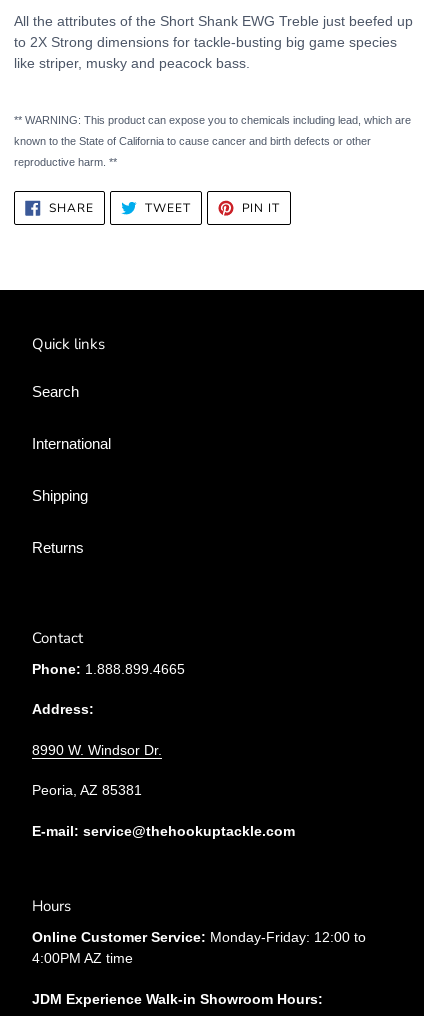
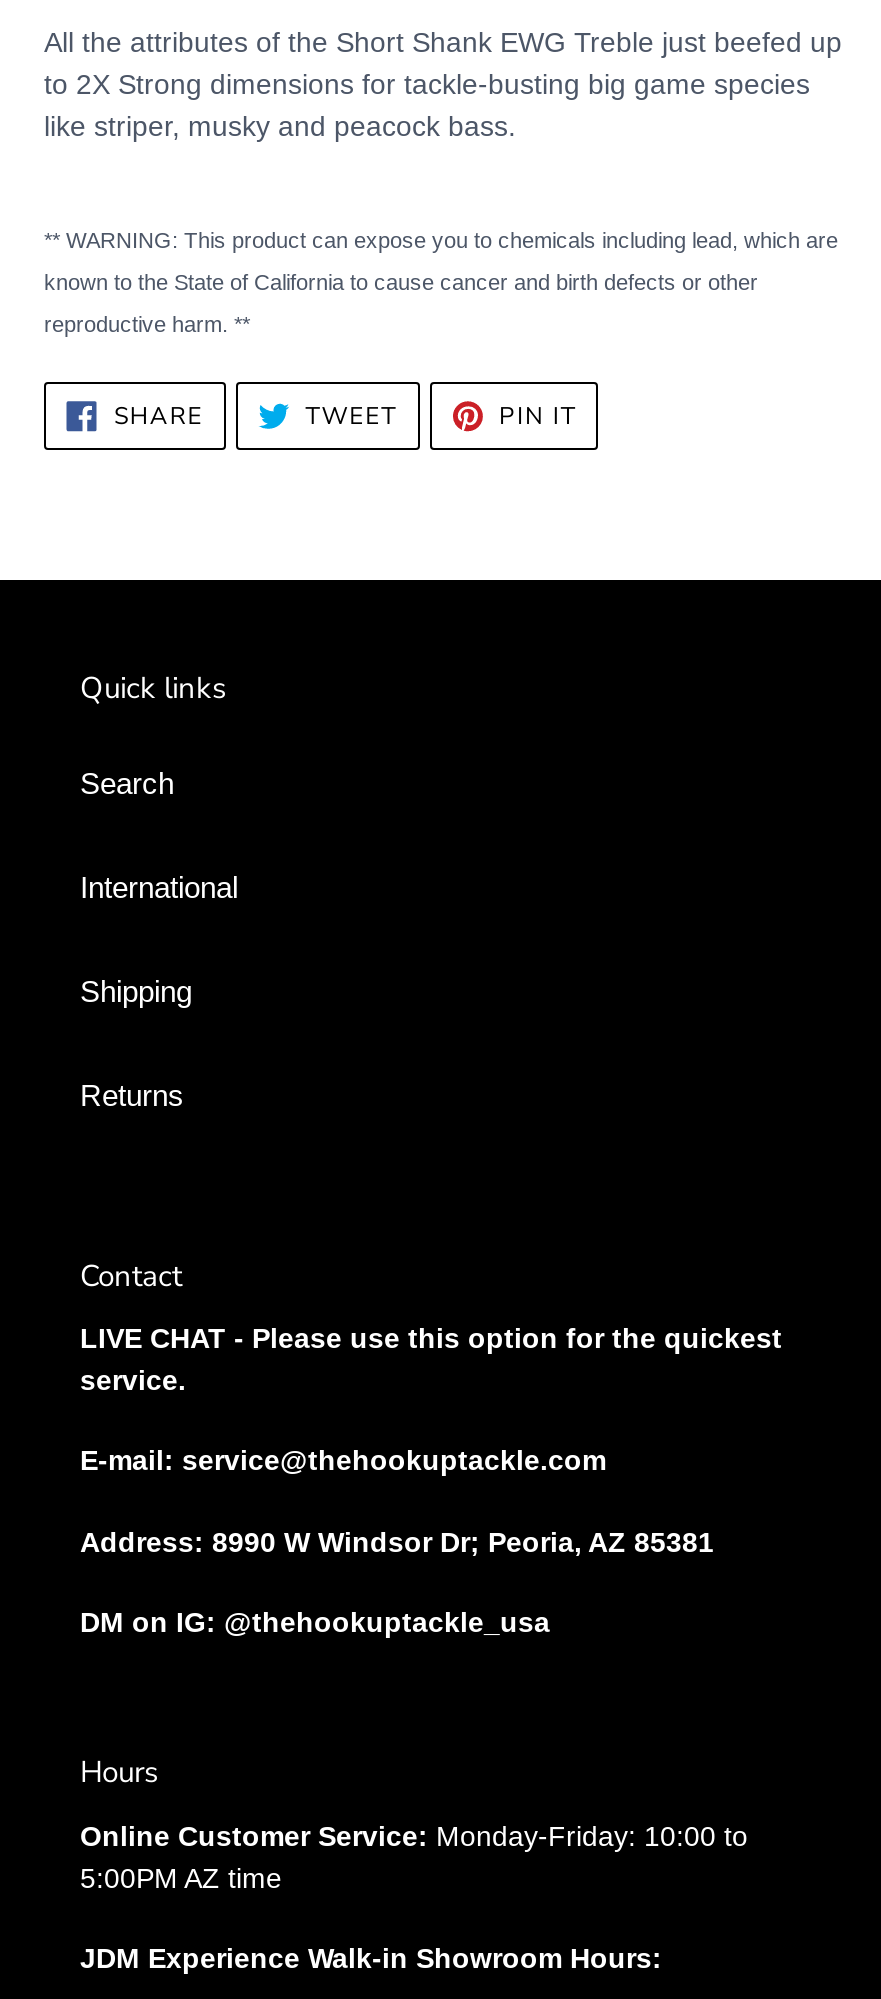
[32,661,185,798] Phone: 1.888.899.4665 | Address: | 8990 W. Windsor Dr. | Peoria, AZ 85381 -> [80,1322,782,1396] LIVE CHAT - Please use this option for the quickest | service.
moved [32,823,295,839] -> [80,1445,606,1477]: E-mail: service@thehookuptackle.com
none -> [80,1526,714,1639] Address: 8990 W Windsor Dr; Peoria, AZ 85381 | DM on IG: @thehookuptackle_usa
[32,929,366,945] Online Customer Service: Monday-Friday: 12:00 to -> [80,1820,748,1852] Online Customer Service: Monday-Friday: 10:00 to
[32,950,133,966] 4:00PM AZ time -> [80,1862,282,1894] 5:00PM AZ time

